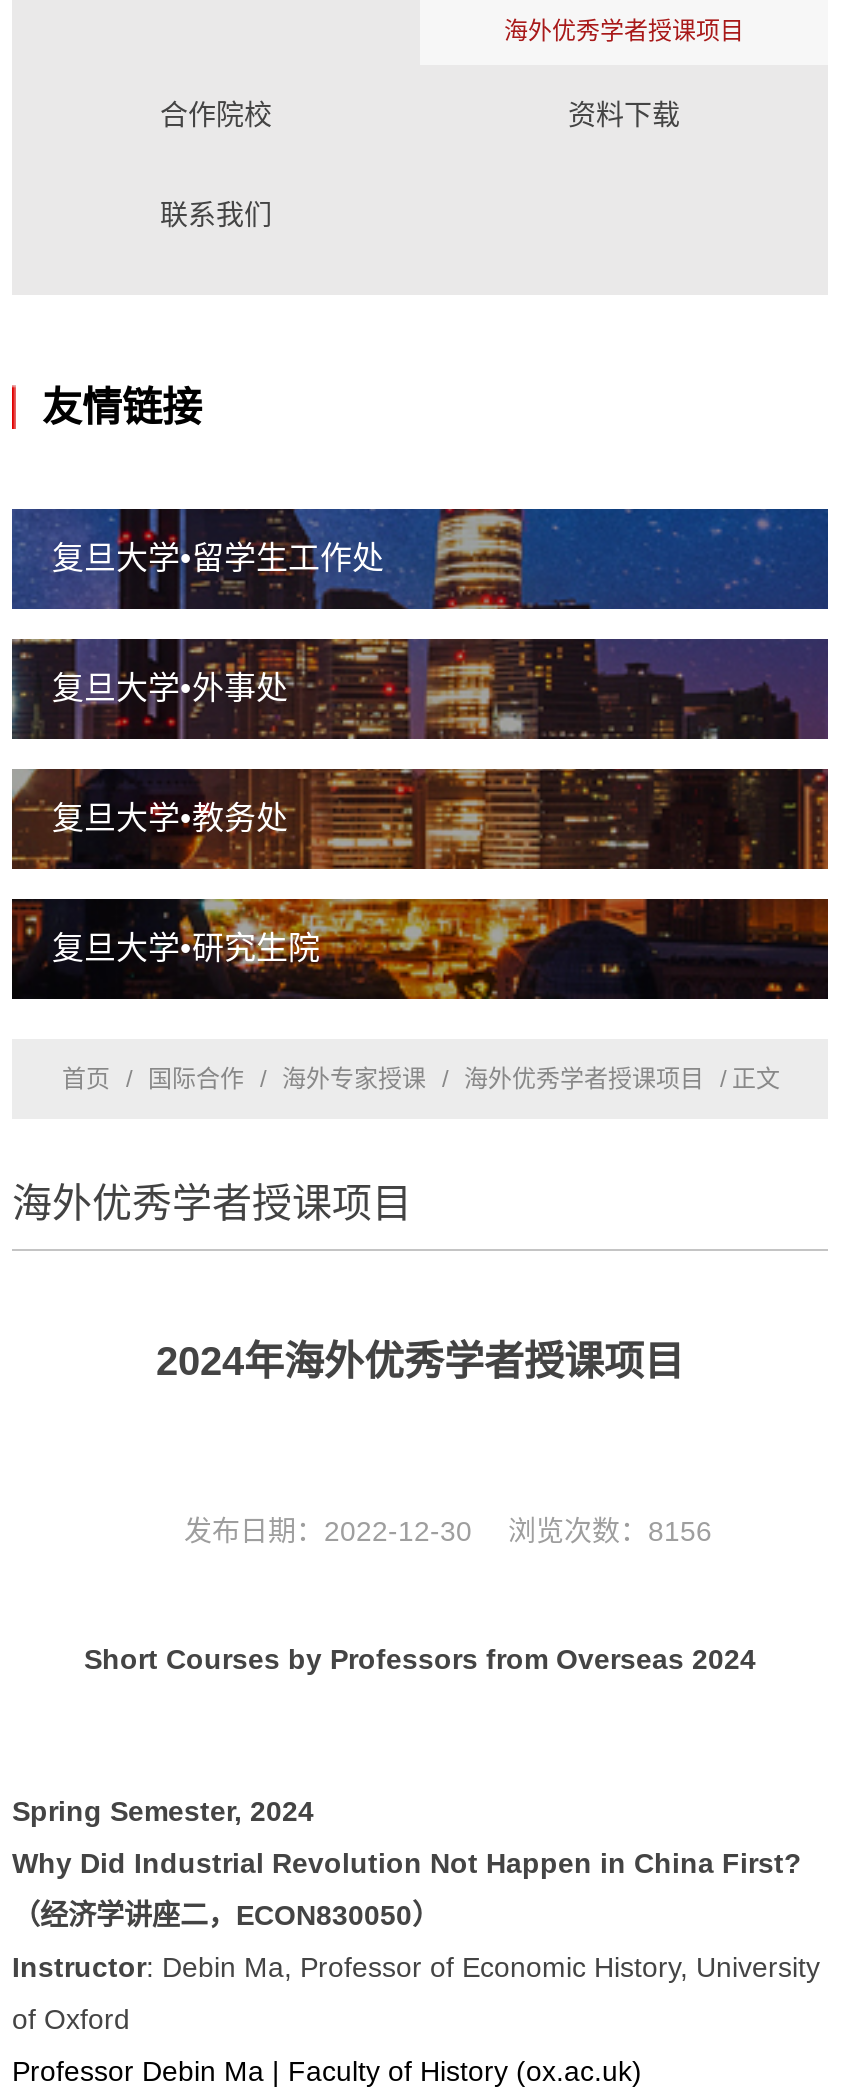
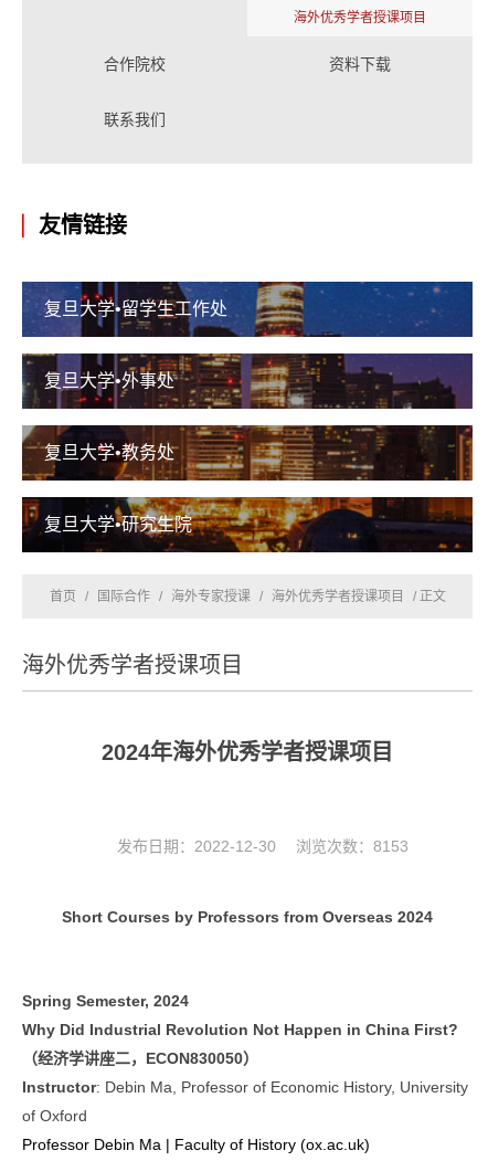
[128,1515,712,1547] 发布日期：2022-12-30 浏览次数：8156 -> [86,837,409,855] 发布日期：2022-12-30 浏览次数：8153

